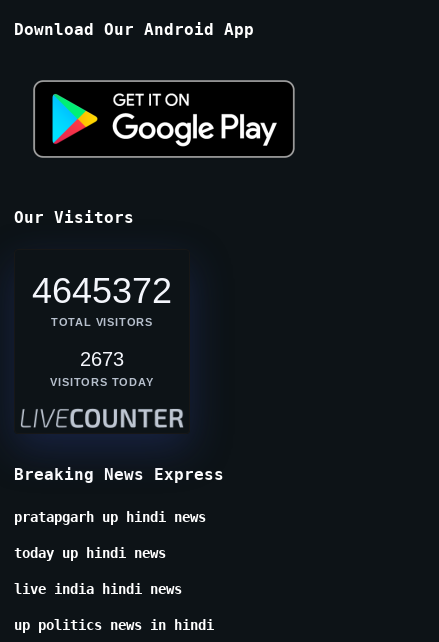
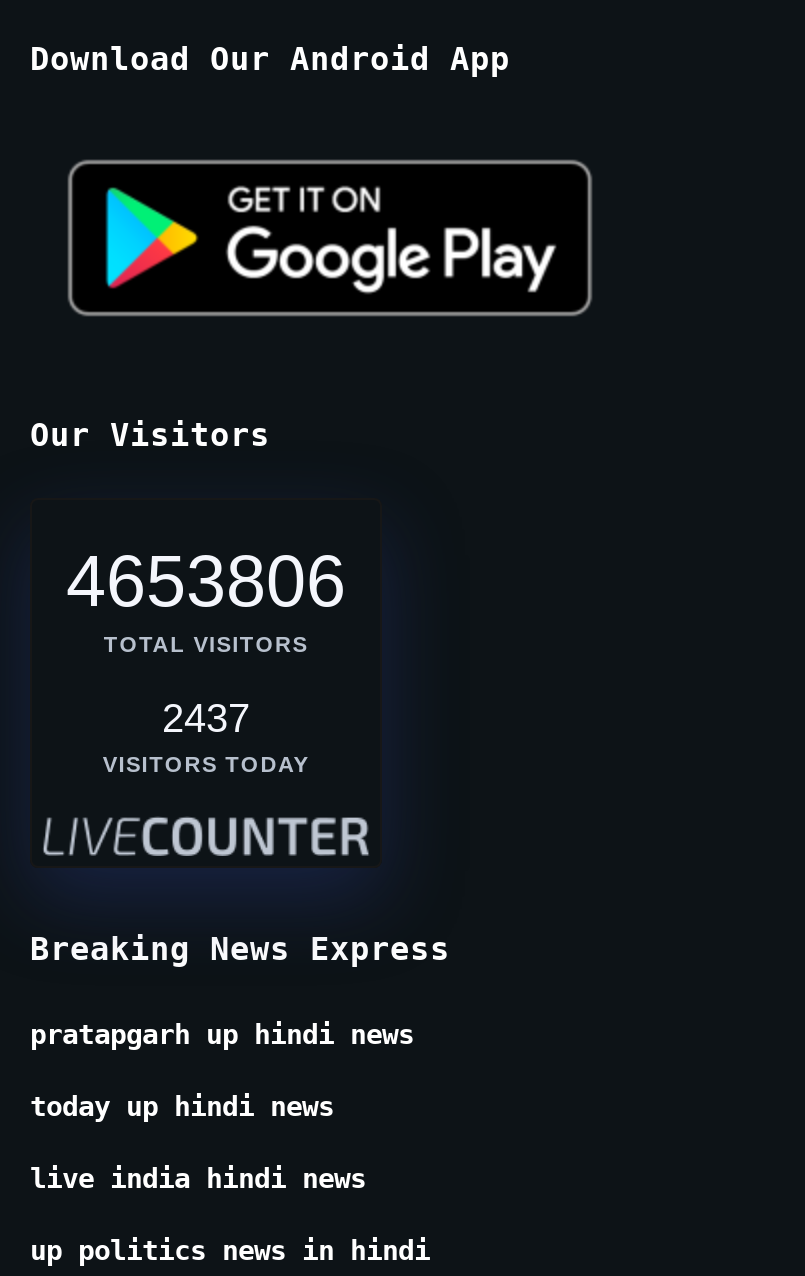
[32,269,172,310] 4645372 -> [66,539,346,621] 4653806
[80,347,124,369] 2673 -> [162,695,250,739] 2437

